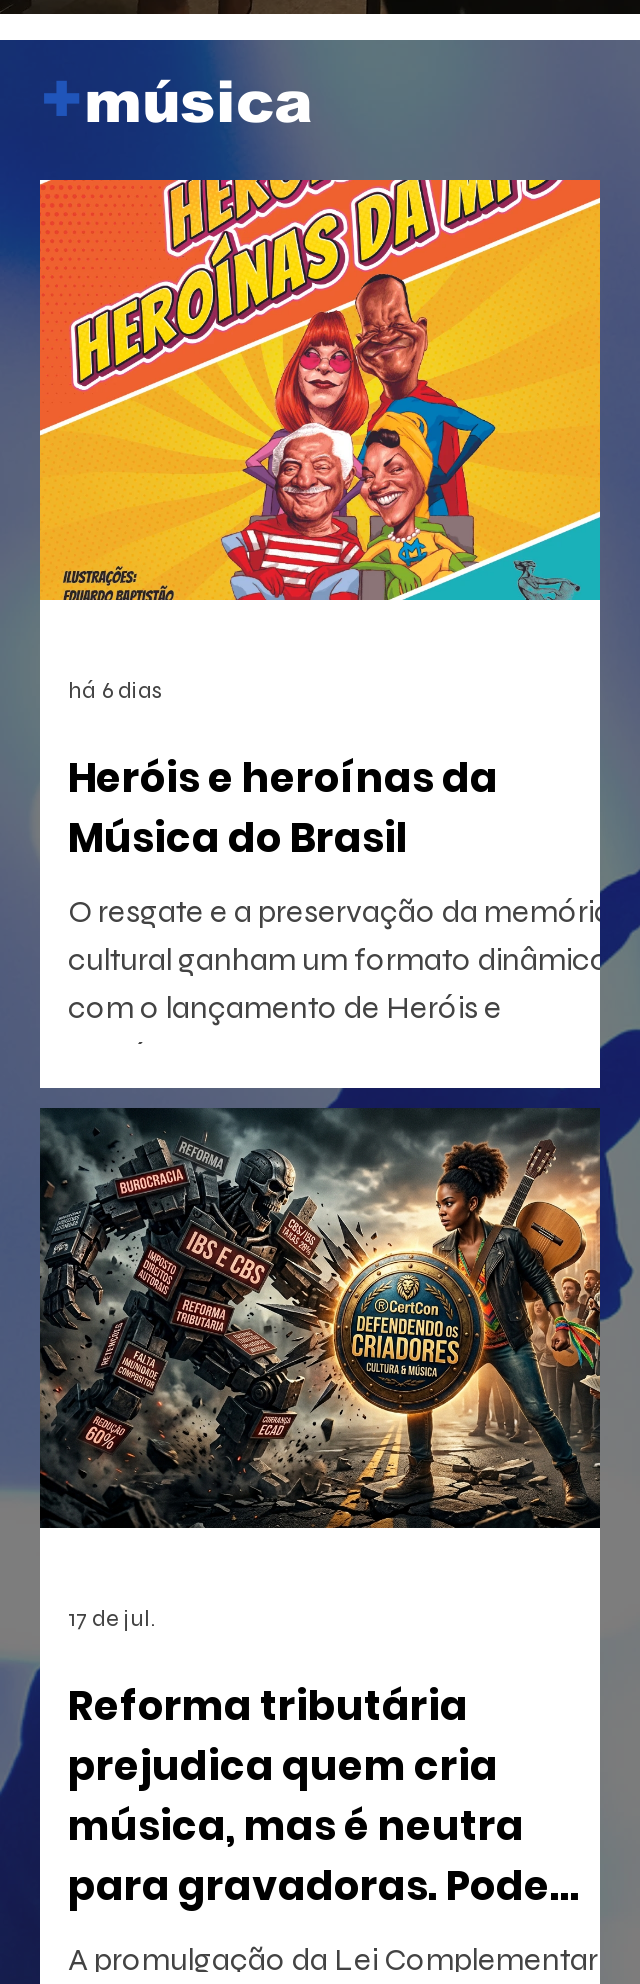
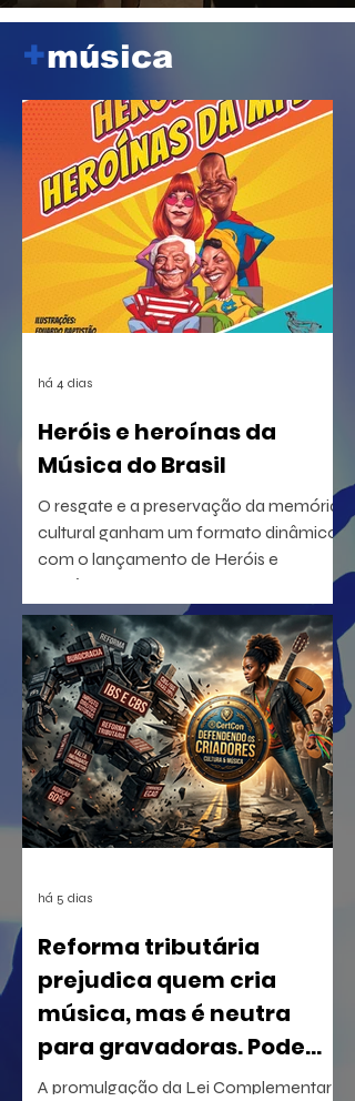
[68,676,164,704] há 6 dias -> [38,375,93,391] há 4 dias
[68,1604,156,1632] 17 de jul. -> [38,890,93,906] há 5 dias

